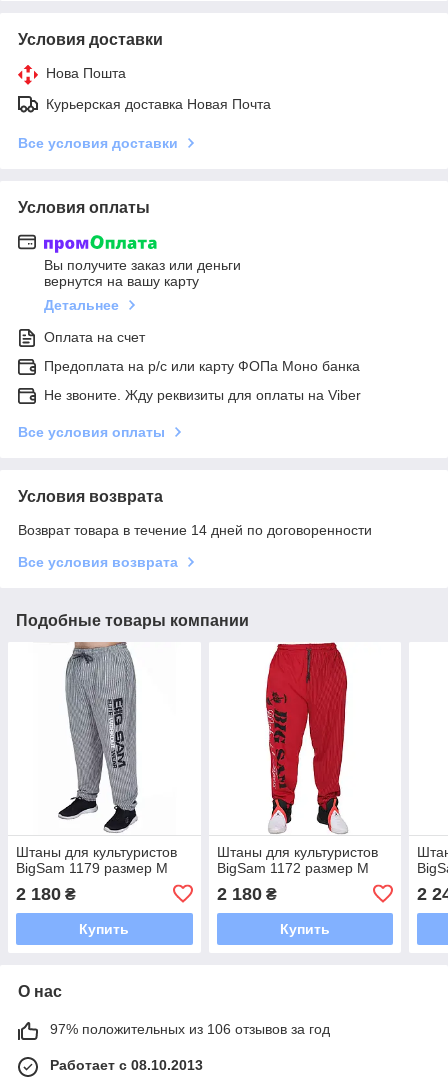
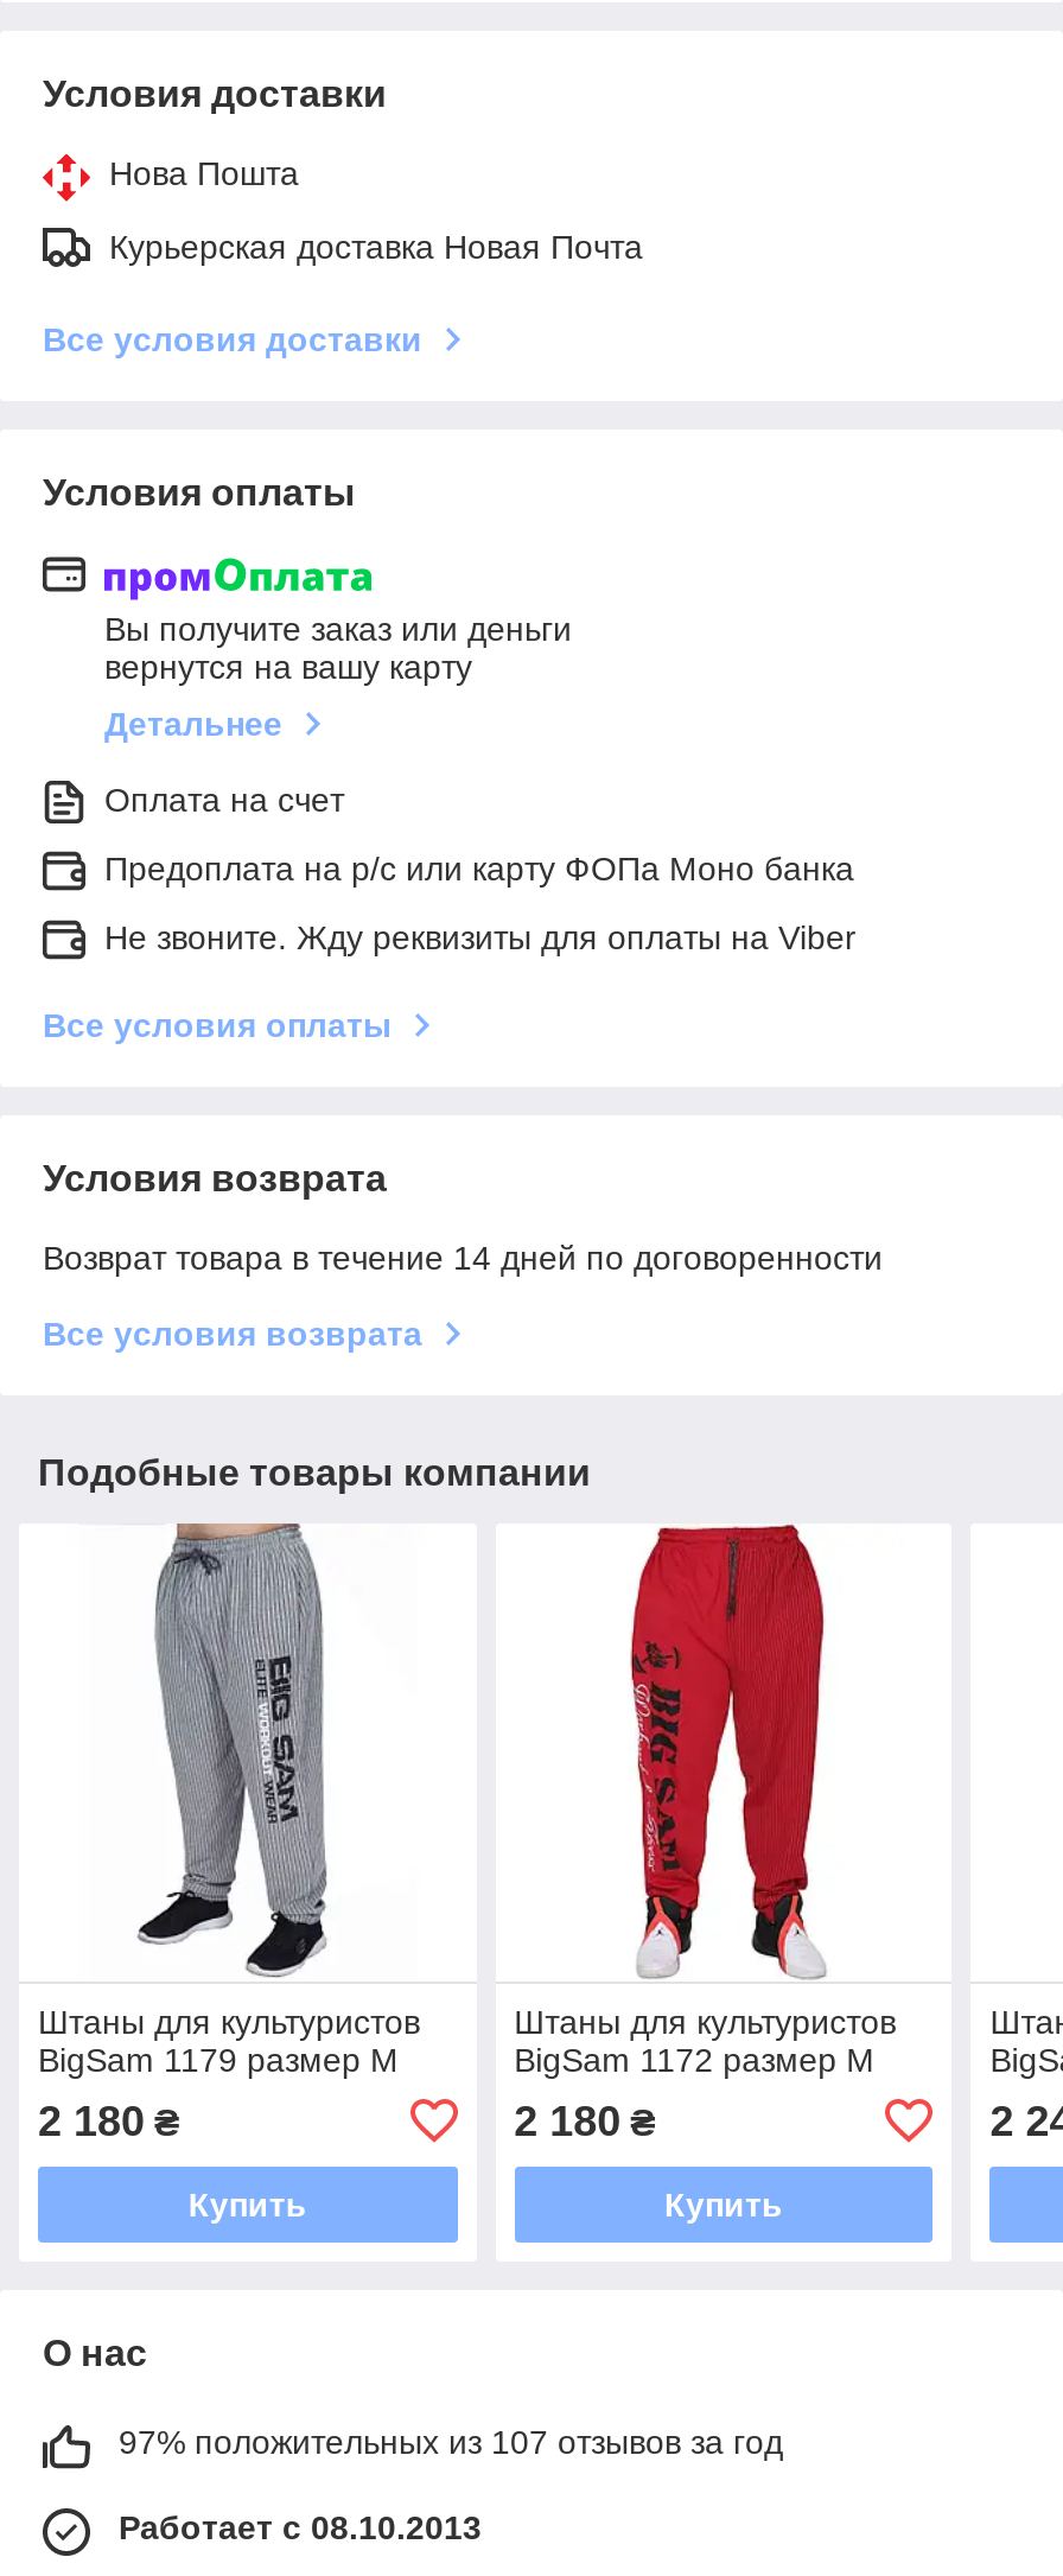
[50,1021,330,1037] 97% положительных из 106 отзывов за год -> [119,2422,783,2460] 97% положительных из 107 отзывов за год

